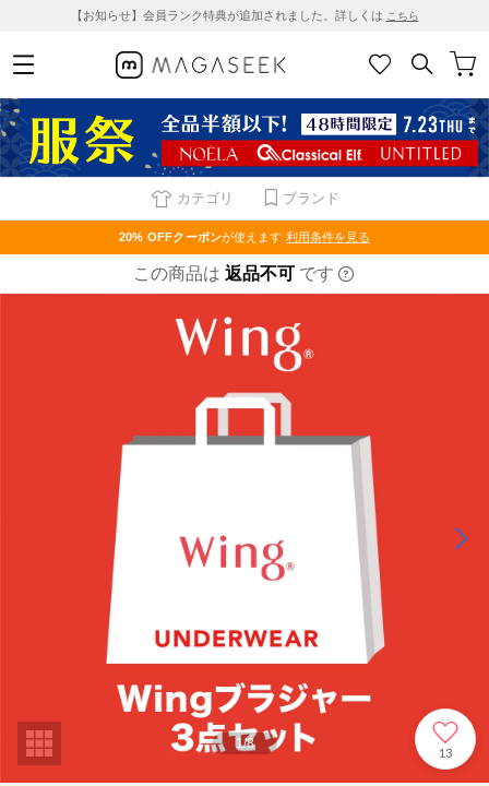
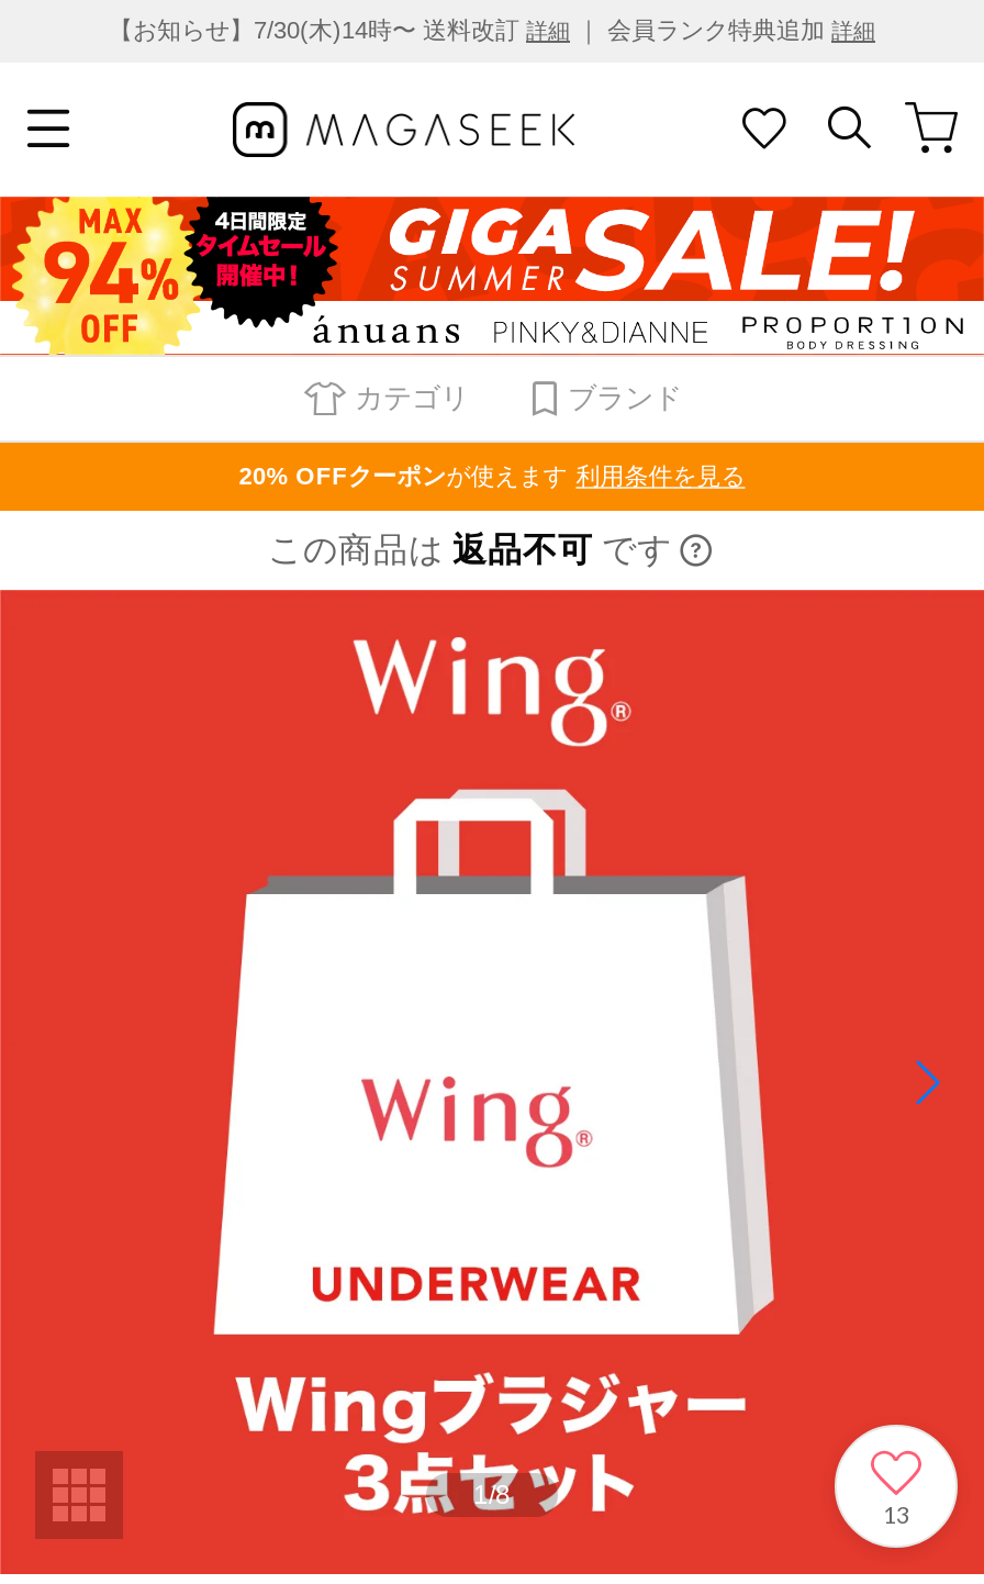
[70,9,419,22] 【お知らせ】会員ランク特典が追加されました。詳しくはこちら -> [109,16,875,43] 【お知らせ】7/30(木)14時〜 送料改訂詳細｜ 会員ランク特典追加詳細
[3,97,486,178] [image] -> [7,194,977,357] [image]

